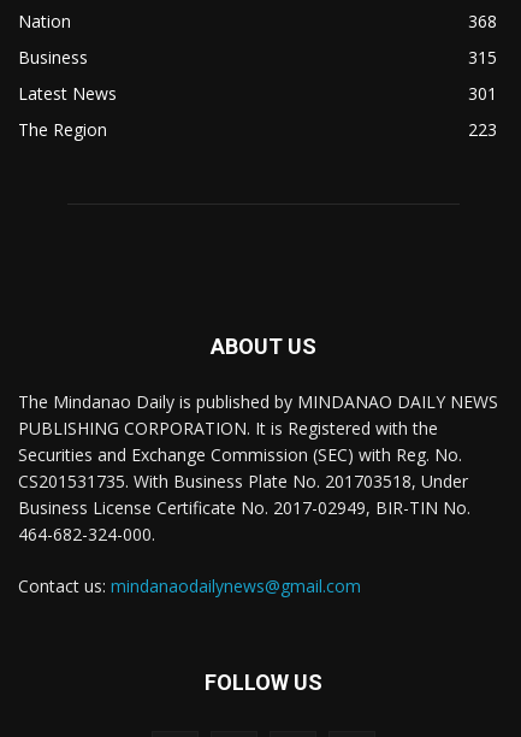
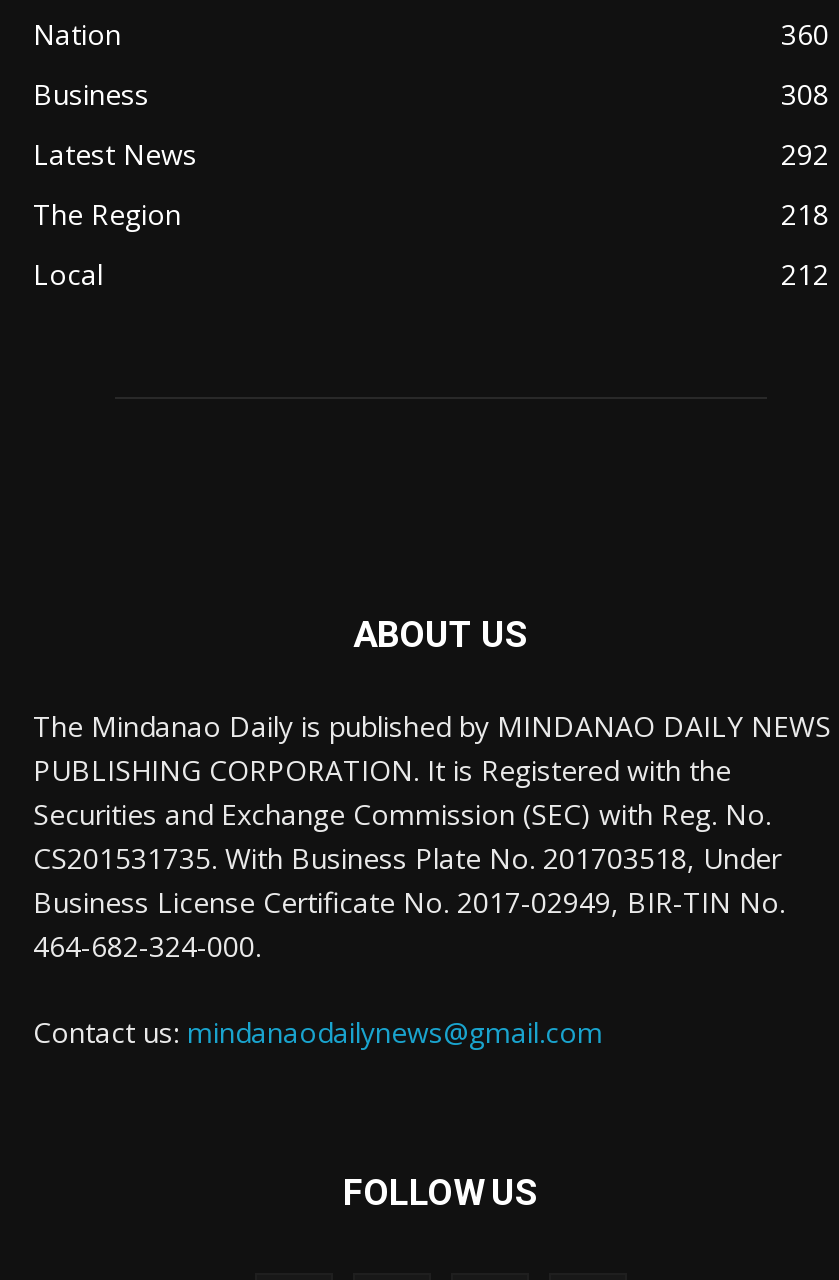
[468,9,497,32] 368 -> [781,14,829,52] 360
[468,45,497,68] 315 -> [781,74,829,112] 308
[468,81,497,104] 301 -> [781,134,829,172] 292
[468,118,497,140] 223 -> [33,194,829,292] 218 | Local | 212

